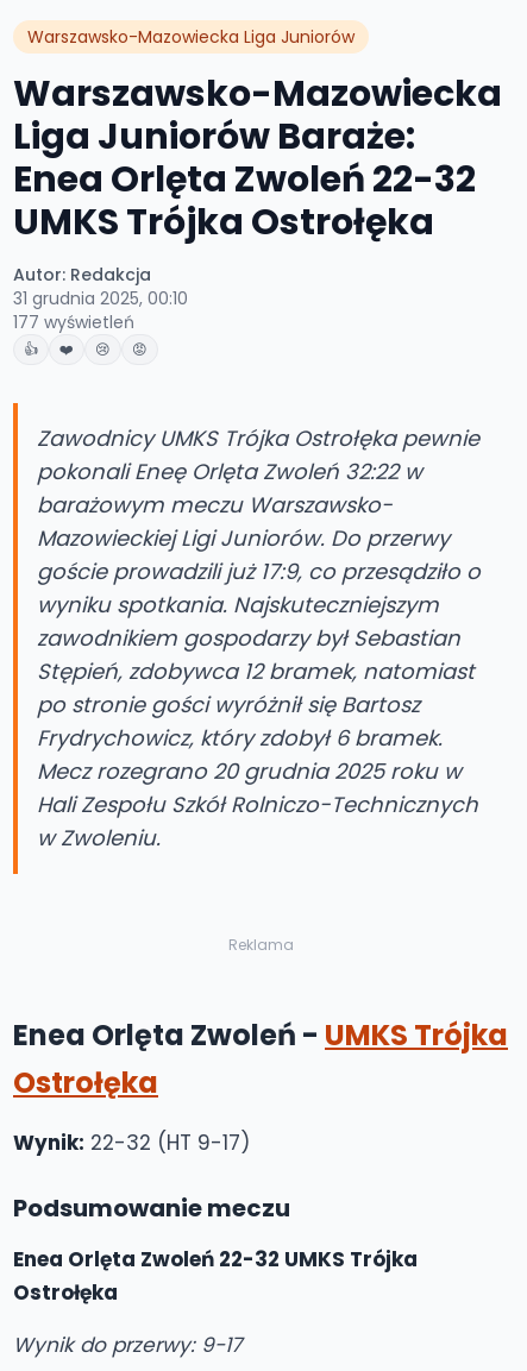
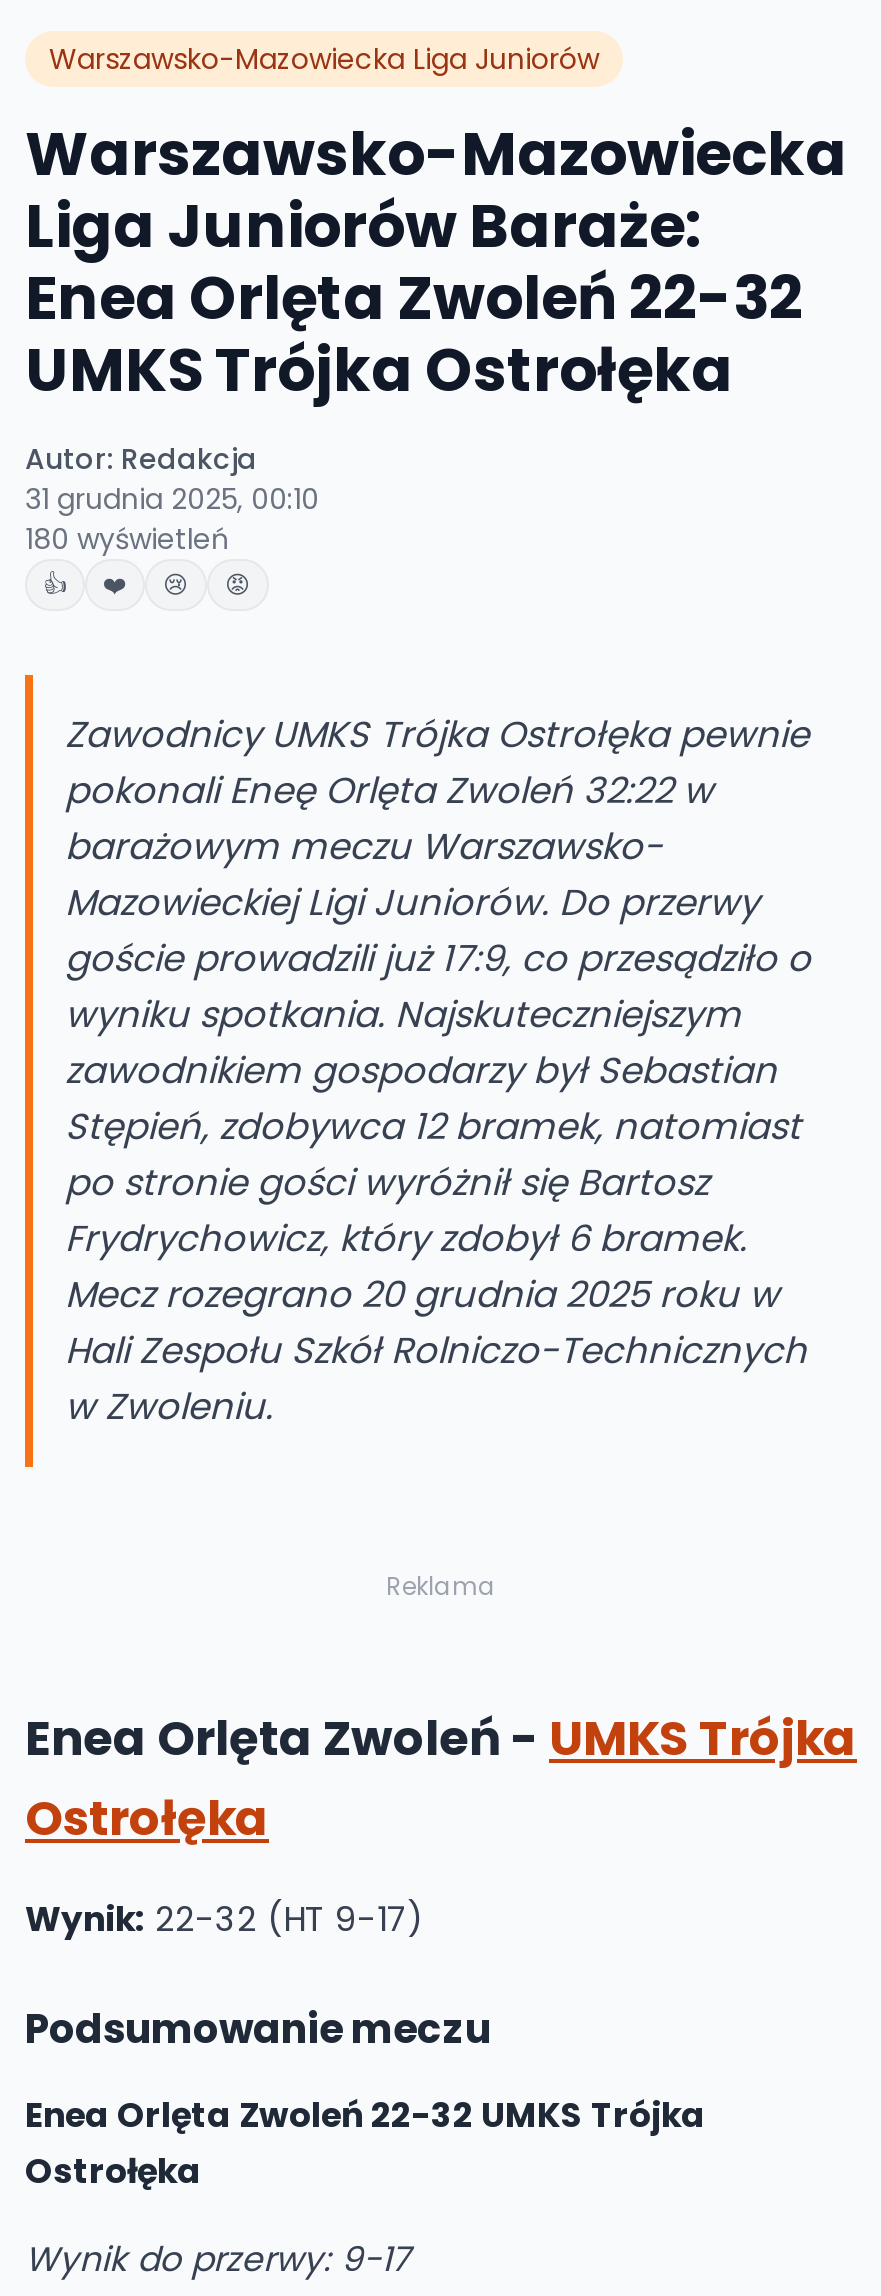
[13,310,134,334] 177 wyświetleń -> [25,519,229,559] 180 wyświetleń

